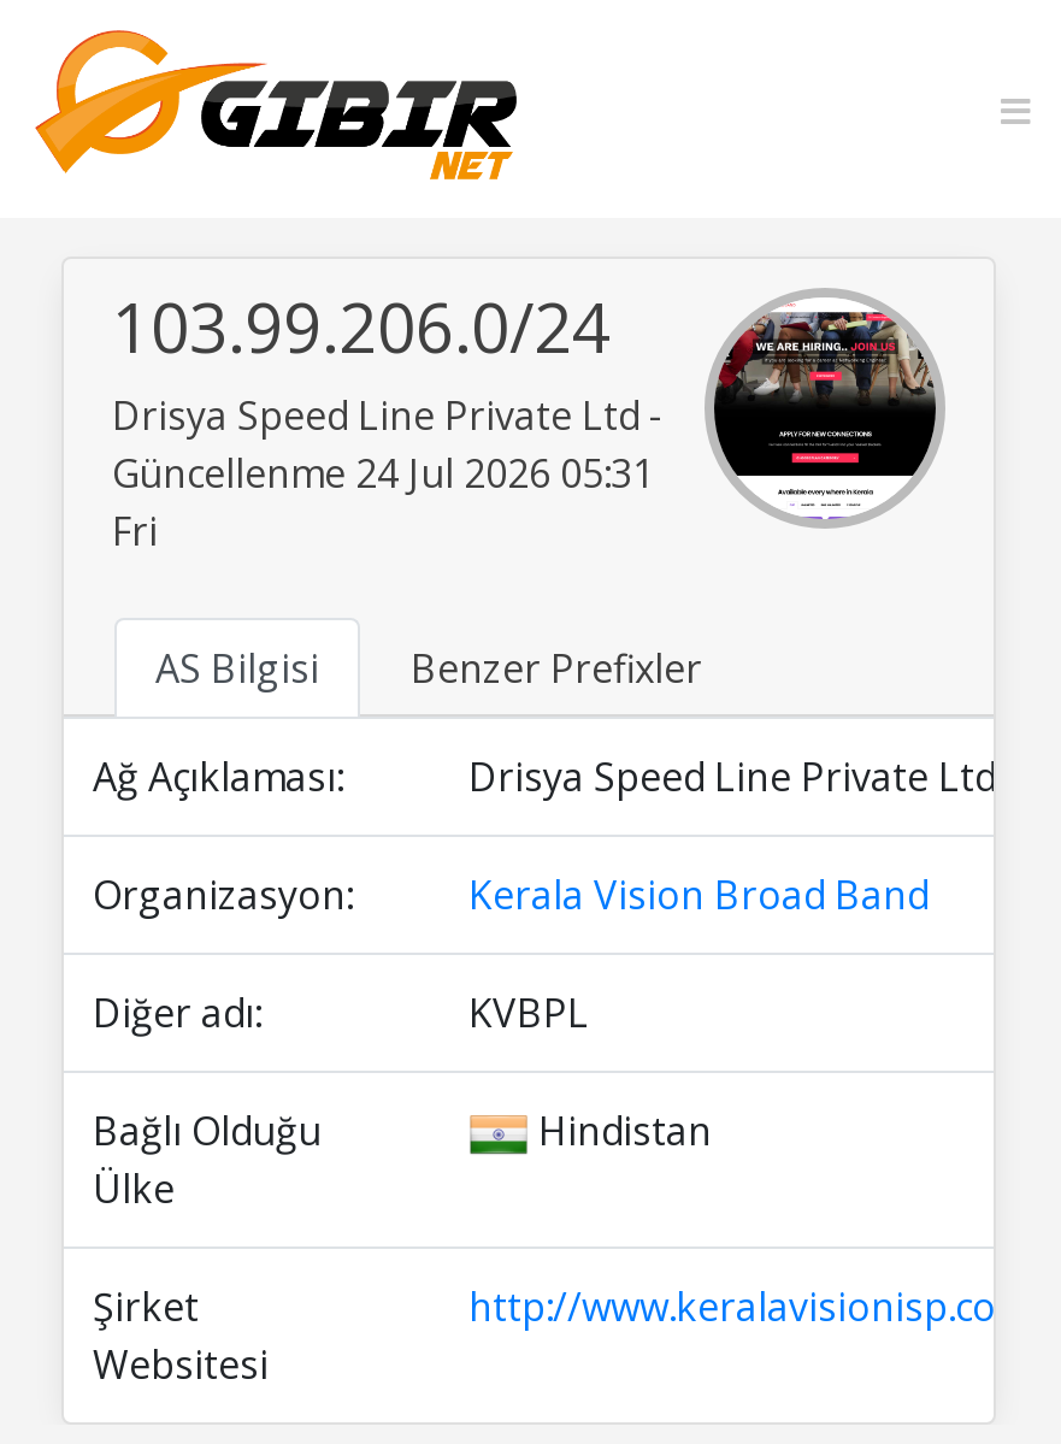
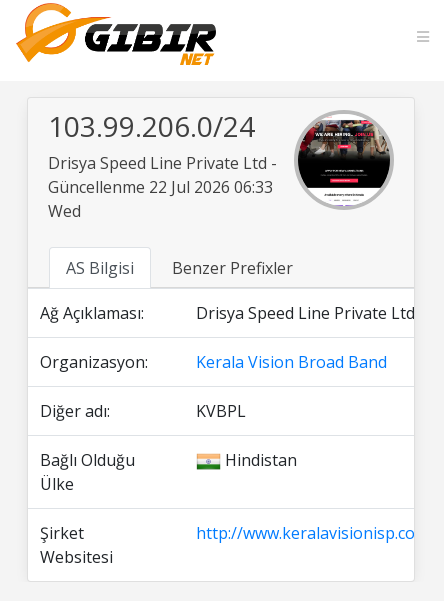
[112,447,654,558] Güncellenme 24 Jul 2026 05:31 | Fri -> [48,176,273,222] Güncellenme 22 Jul 2026 06:33 | Wed

